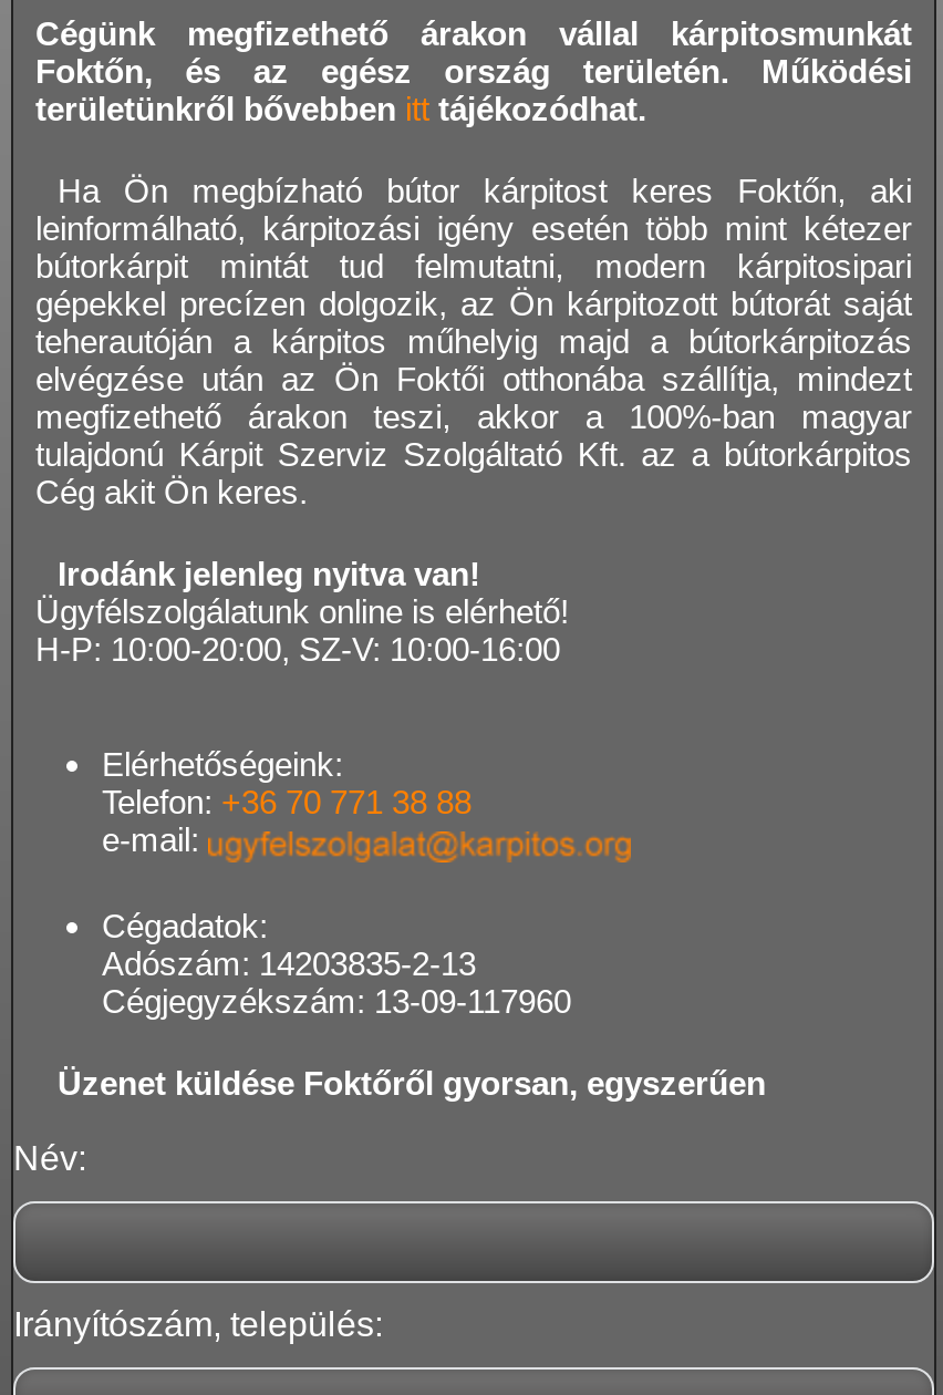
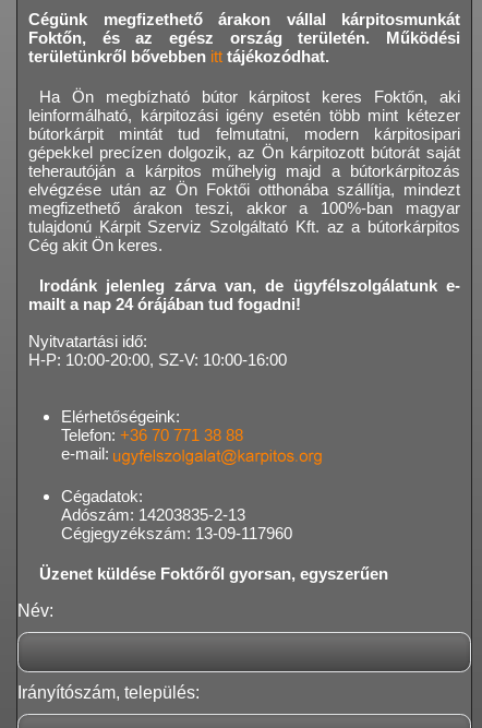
[35,556,569,631] Irodánk jelenleg nyitva van! | Ügyfélszolgálatunk online is elérhető! -> [28,277,460,351] Irodánk jelenleg zárva van, de ügyfélszolgálatunk e- | mailt a nap 24 órájában tud fogadni! | Nyitvatartási idő:

